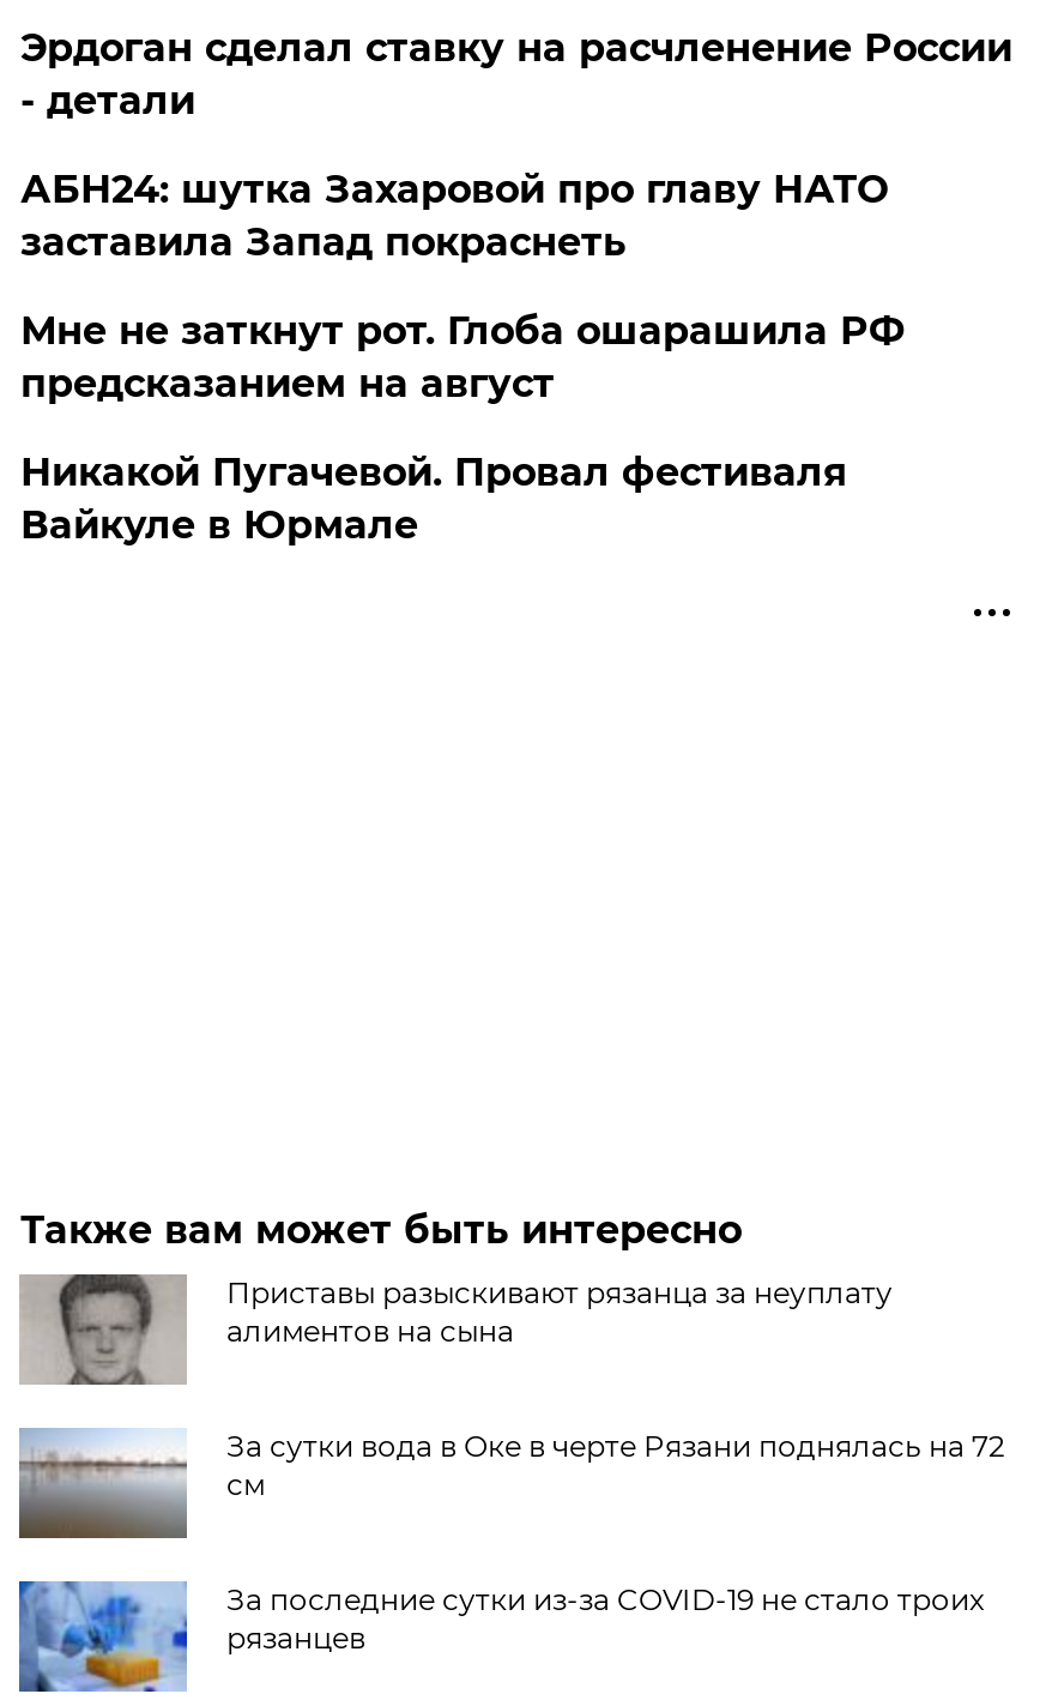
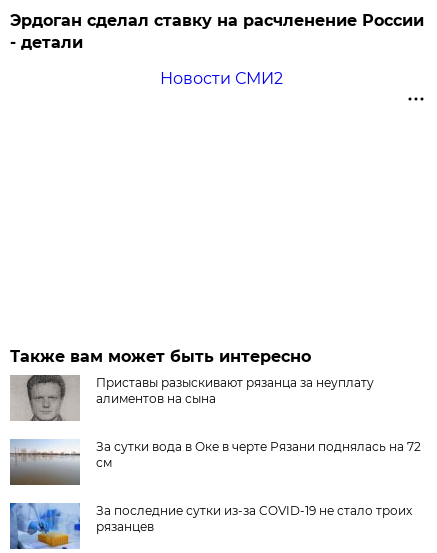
[20,166,904,548] АБН24: шутка Захаровой про главу НАТО | заставила Запад покраснеть | Мне не заткнут рот. Глоба ошарашила РФ | предсказанием на август | Никакой Пугачевой. Провал фестиваля | Вайкуле в Юрмале -> [160,69,283,88] Новости СМИ2

